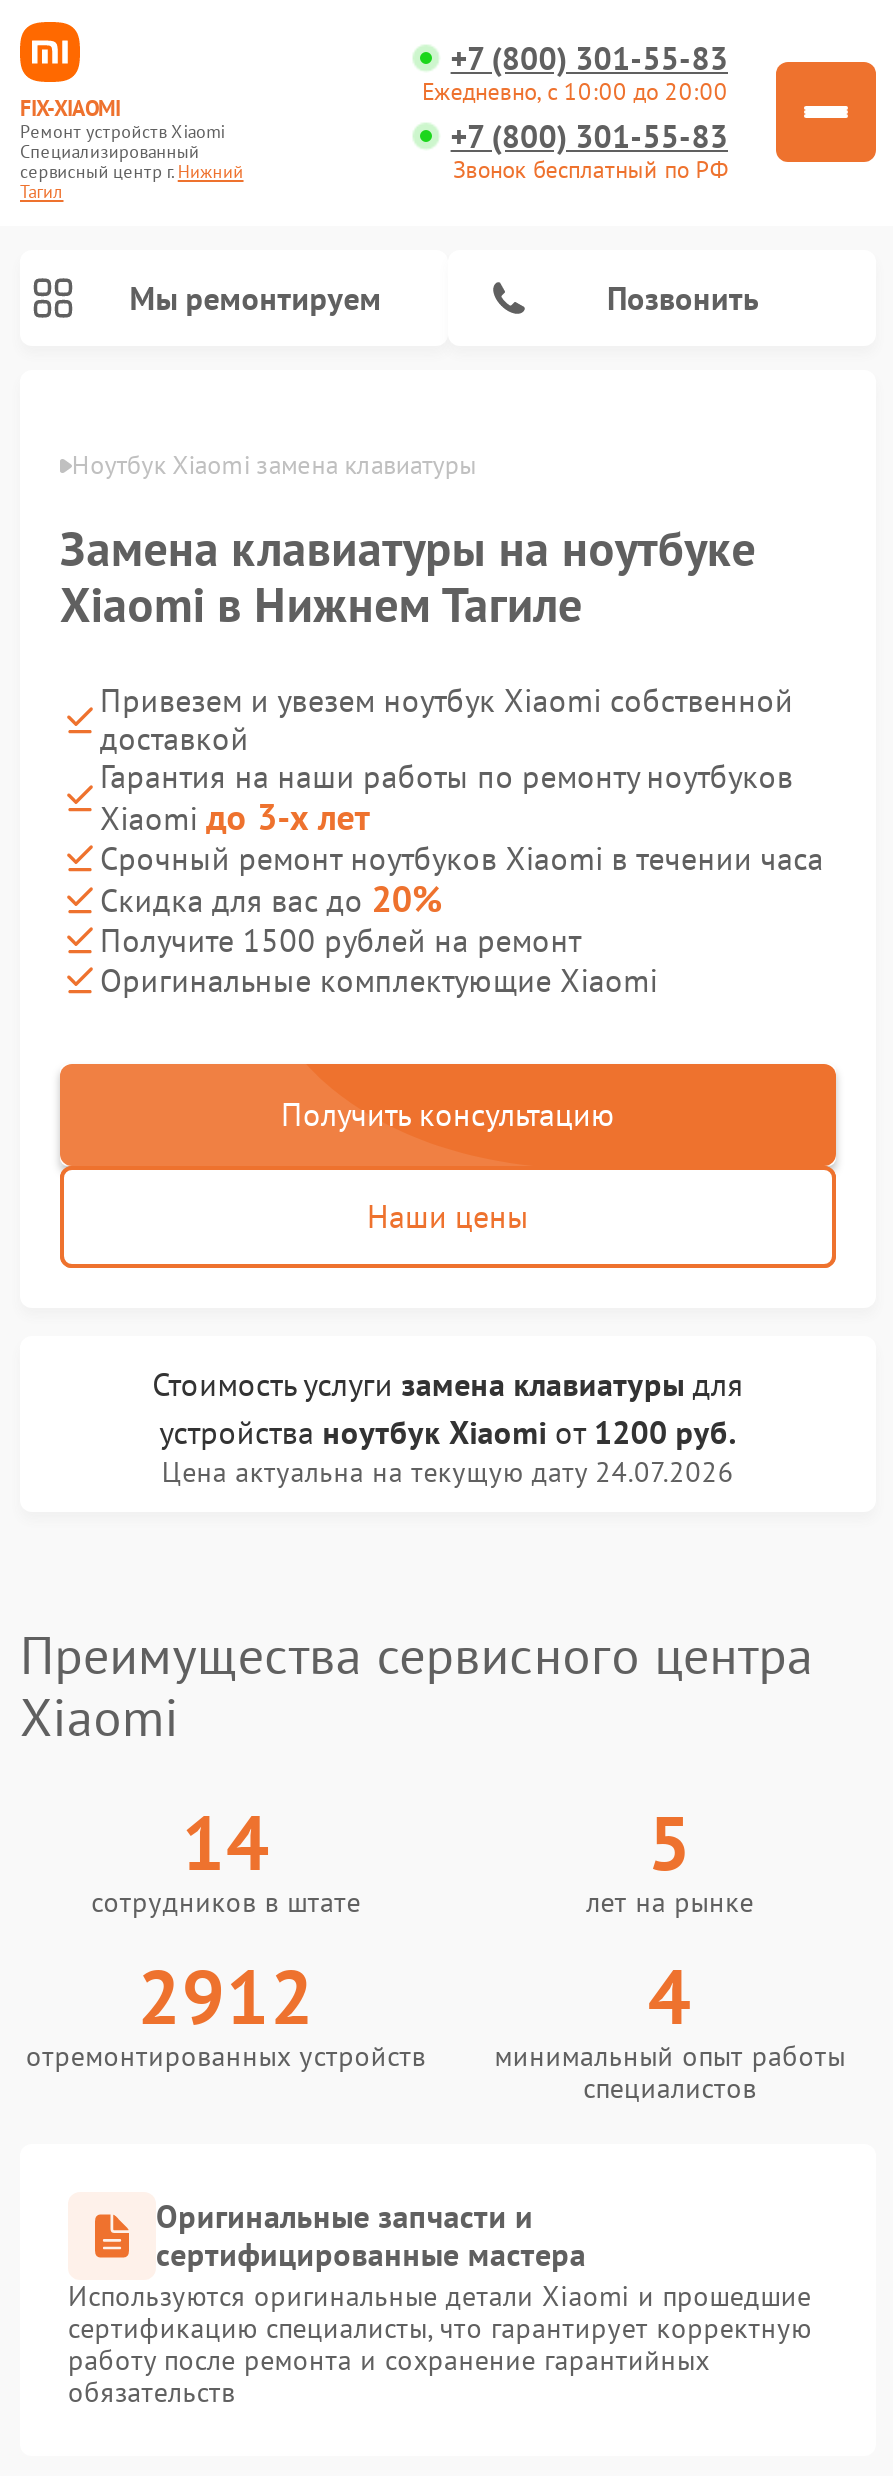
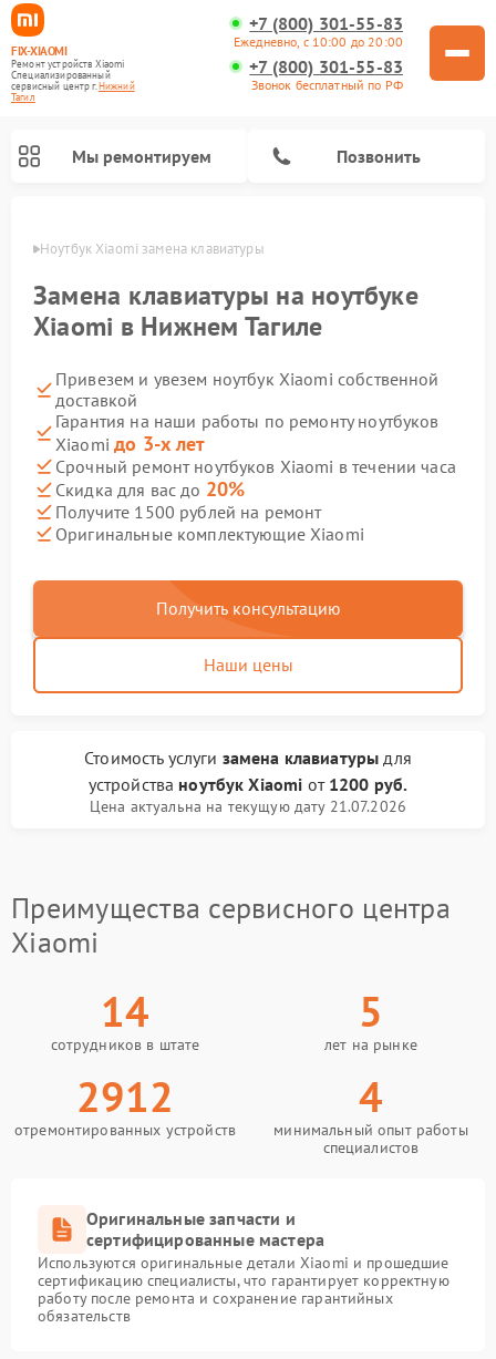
[162,1454,734,1490] Цена актуальна на текущую дату 24.07.2026 -> [90,796,406,816] Цена актуальна на текущую дату 21.07.2026

